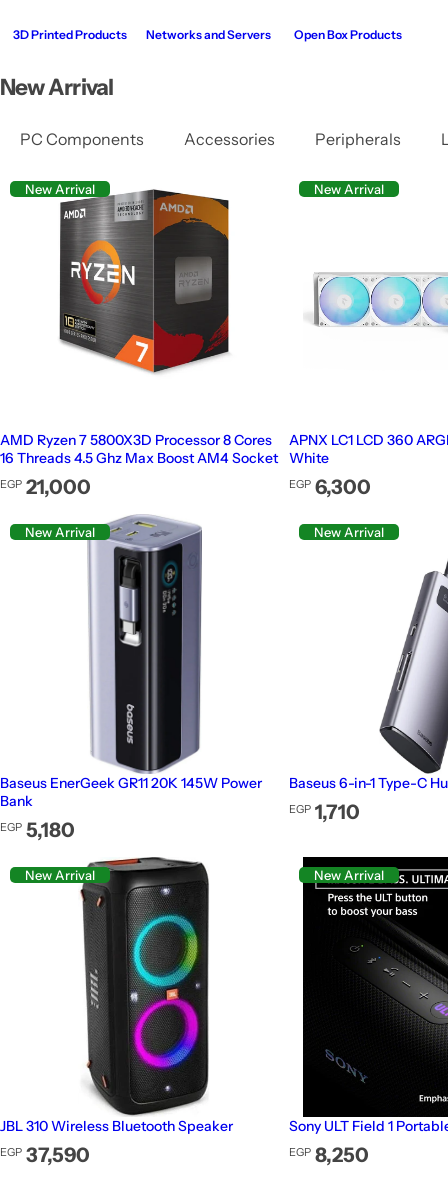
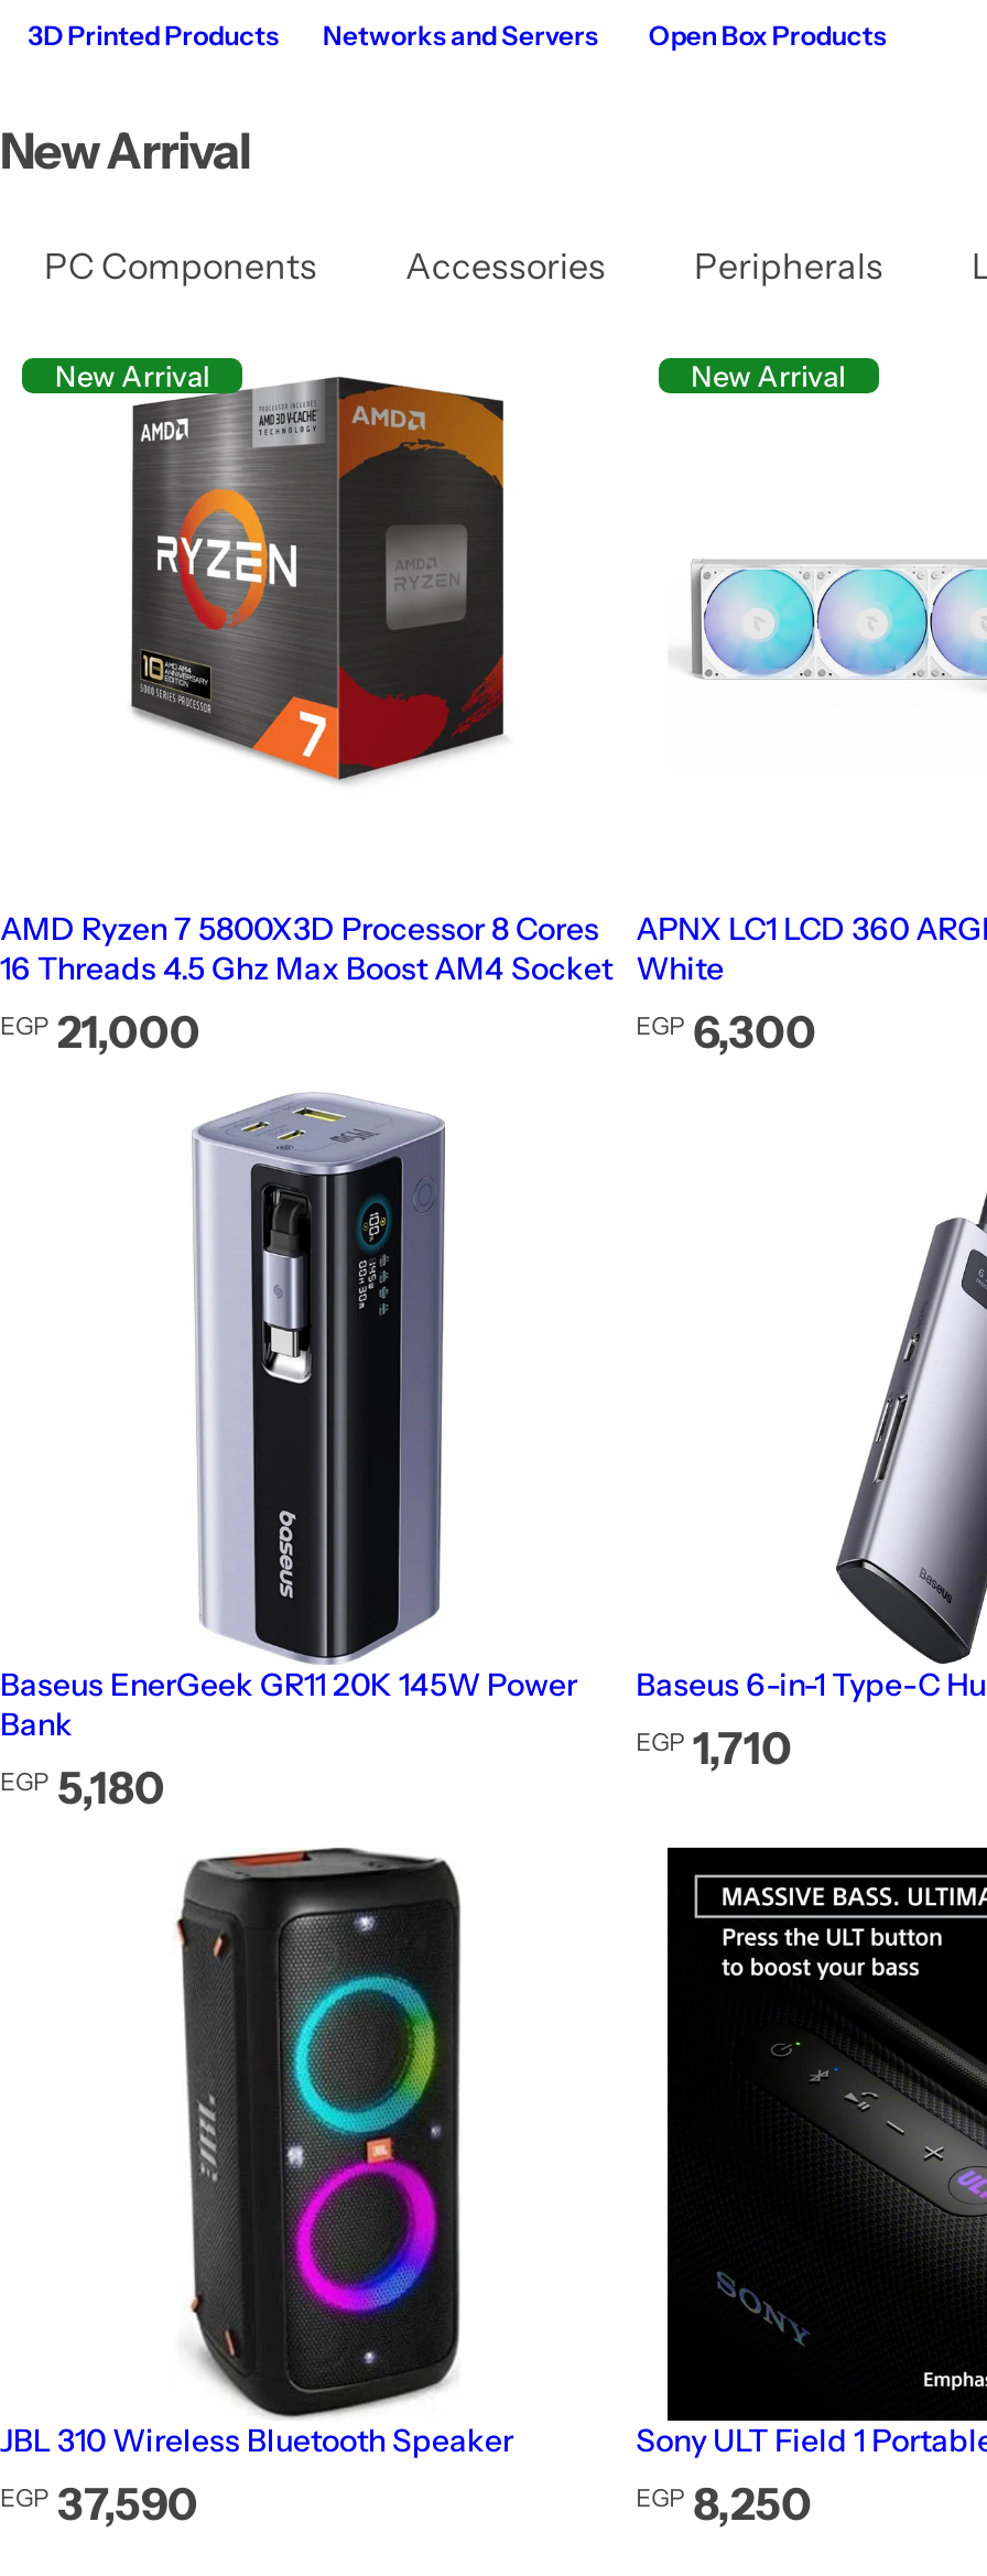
[25,524,95,540] New Arrival -> none
[314,524,384,540] New Arrival -> none
[25,867,95,883] New Arrival -> none
[314,867,384,883] New Arrival -> none

